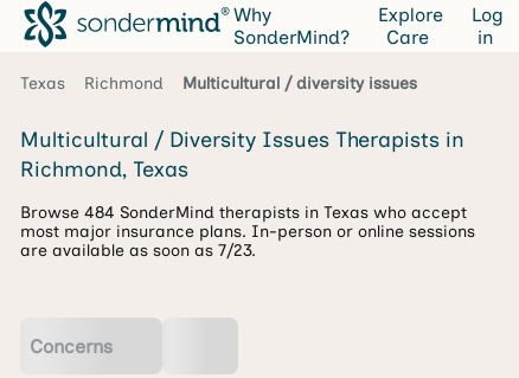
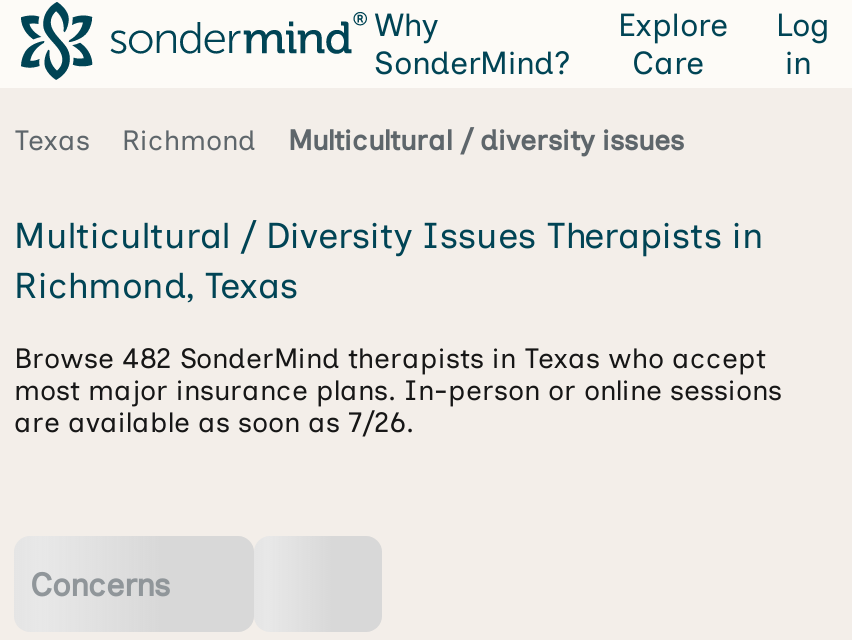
[20,203,467,223] Browse 484 SonderMind therapists in Texas who accept -> [14,342,766,376] Browse 482 SonderMind therapists in Texas who accept
[20,241,256,261] are available as soon as 7/23. -> [14,406,414,440] are available as soon as 7/26.

